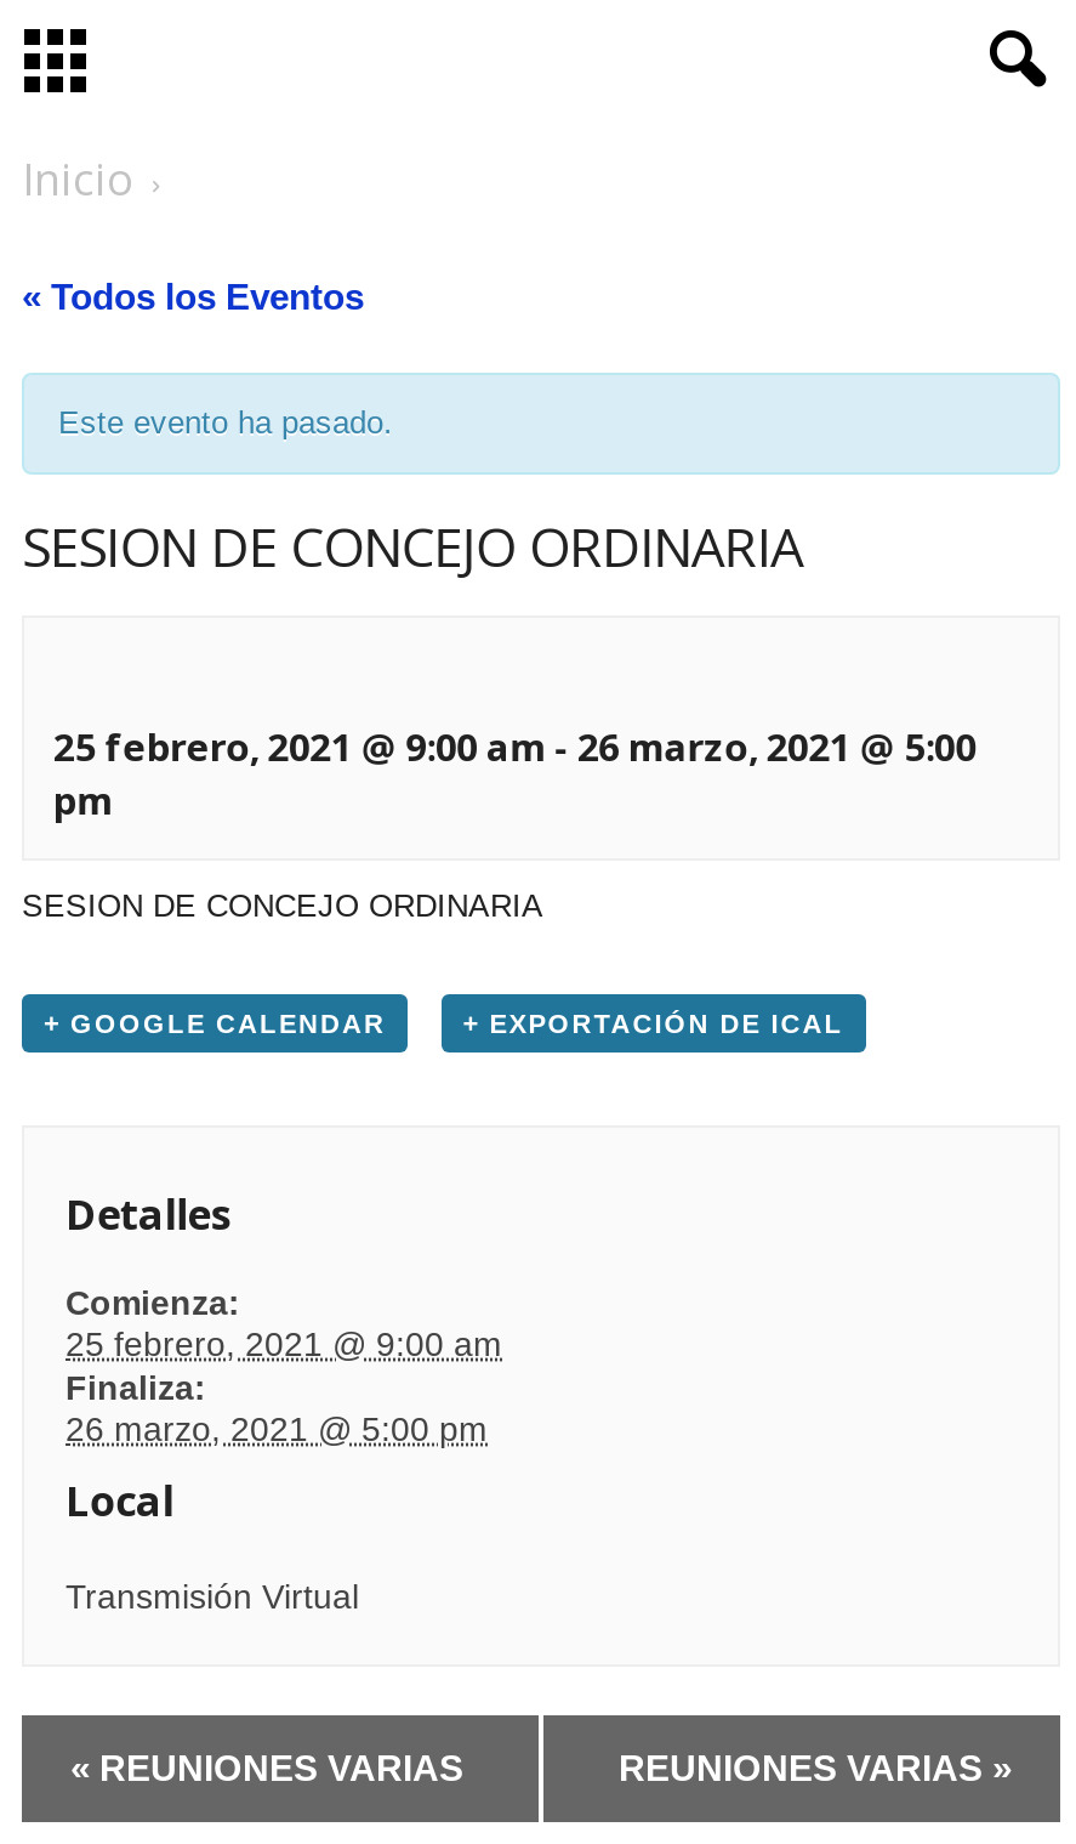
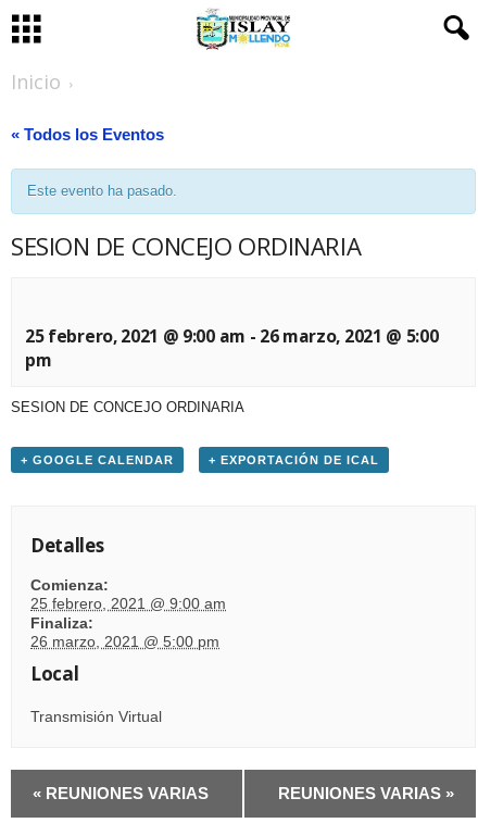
none -> [196,9,291,50] [image]

